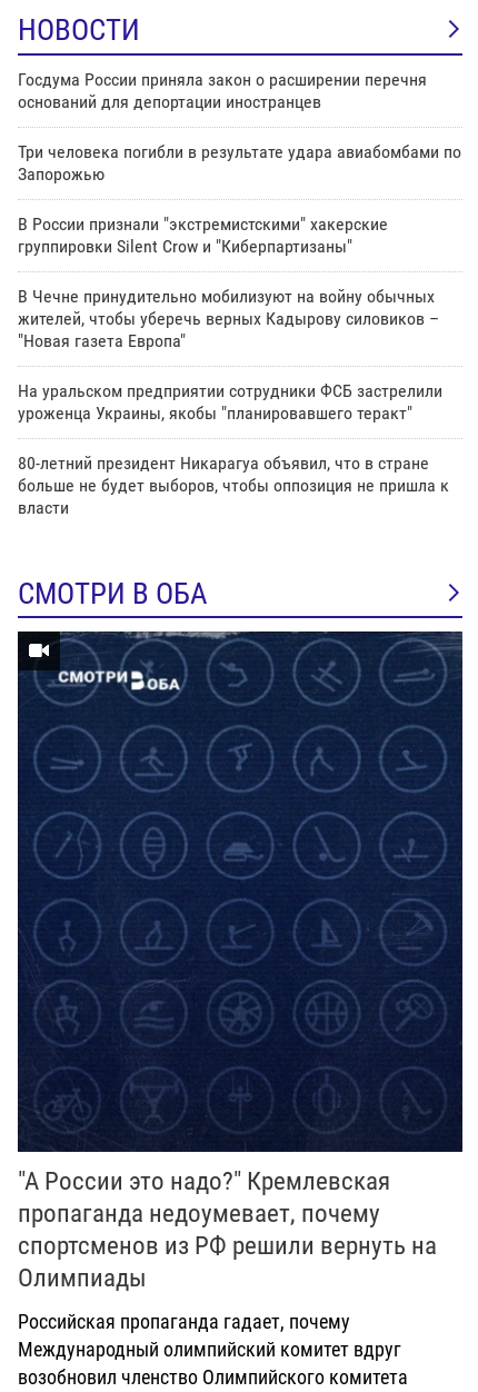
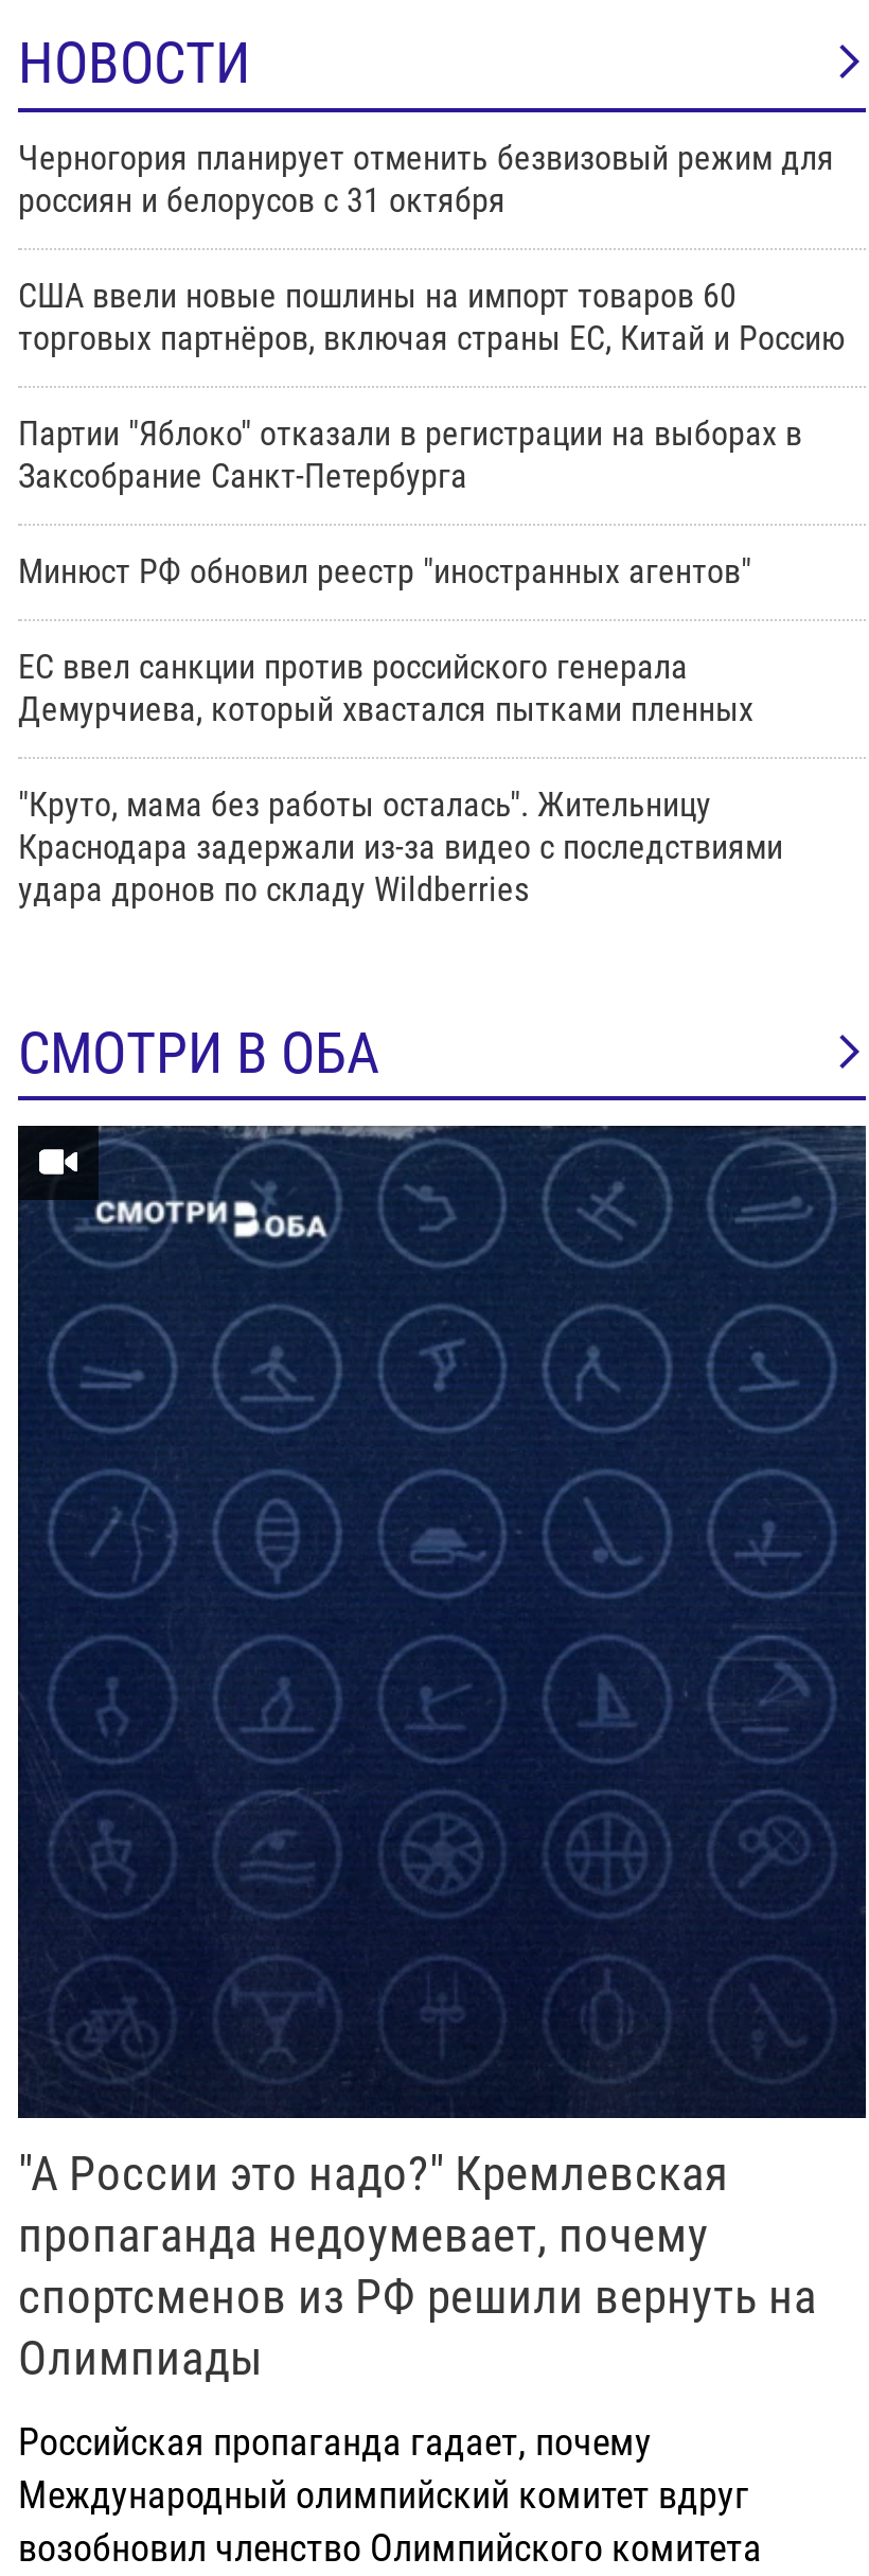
[18,69,427,112] Госдума России приняла закон о расширении перечня | оснований для депортации иностранцев -> [18,138,834,220] Черногория планирует отменить безвизовый режим для | россиян и белорусов с 31 октября
[18,141,461,184] Три человека погибли в результате удара авиабомбами по | Запорожью -> [18,275,845,358] США ввели новые пошлины на импорт товаров 60 | торговых партнёров, включая страны ЕС, Китай и Россию
[18,213,388,257] В России признали "экстремистскими" хакерские | группировки Silent Crow и "Киберпартизаны" -> [18,413,802,496] Партии "Яблоко" отказали в регистрации на выборах в | Заксобрание Санкт-Петербурга
[18,286,439,351] В Чечне принудительно мобилизуют на войну обычных | жителей, чтобы уберечь верных Кадырову силовиков – | "Новая газета Европа" -> [18,551,751,591] Минюст РФ обновил реестр "иностранных агентов"
[18,380,442,423] На уральском предприятии сотрудники ФСБ застрелили | уроженца Украины, якобы "планировавшего теракт" -> [18,646,753,729] ЕС ввел санкции против российского генерала | Демурчиева, который хвастался пытками пленных
[18,452,449,518] 80-летний президент Никарагуа объявил, что в стране | больше не будет выборов, чтобы оппозиция не пришла к | власти -> [18,784,783,909] "Круто, мама без работы осталась". Жительницу | Краснодара задержали из-за видео с последствиями | удара дронов по складу Wildberries

